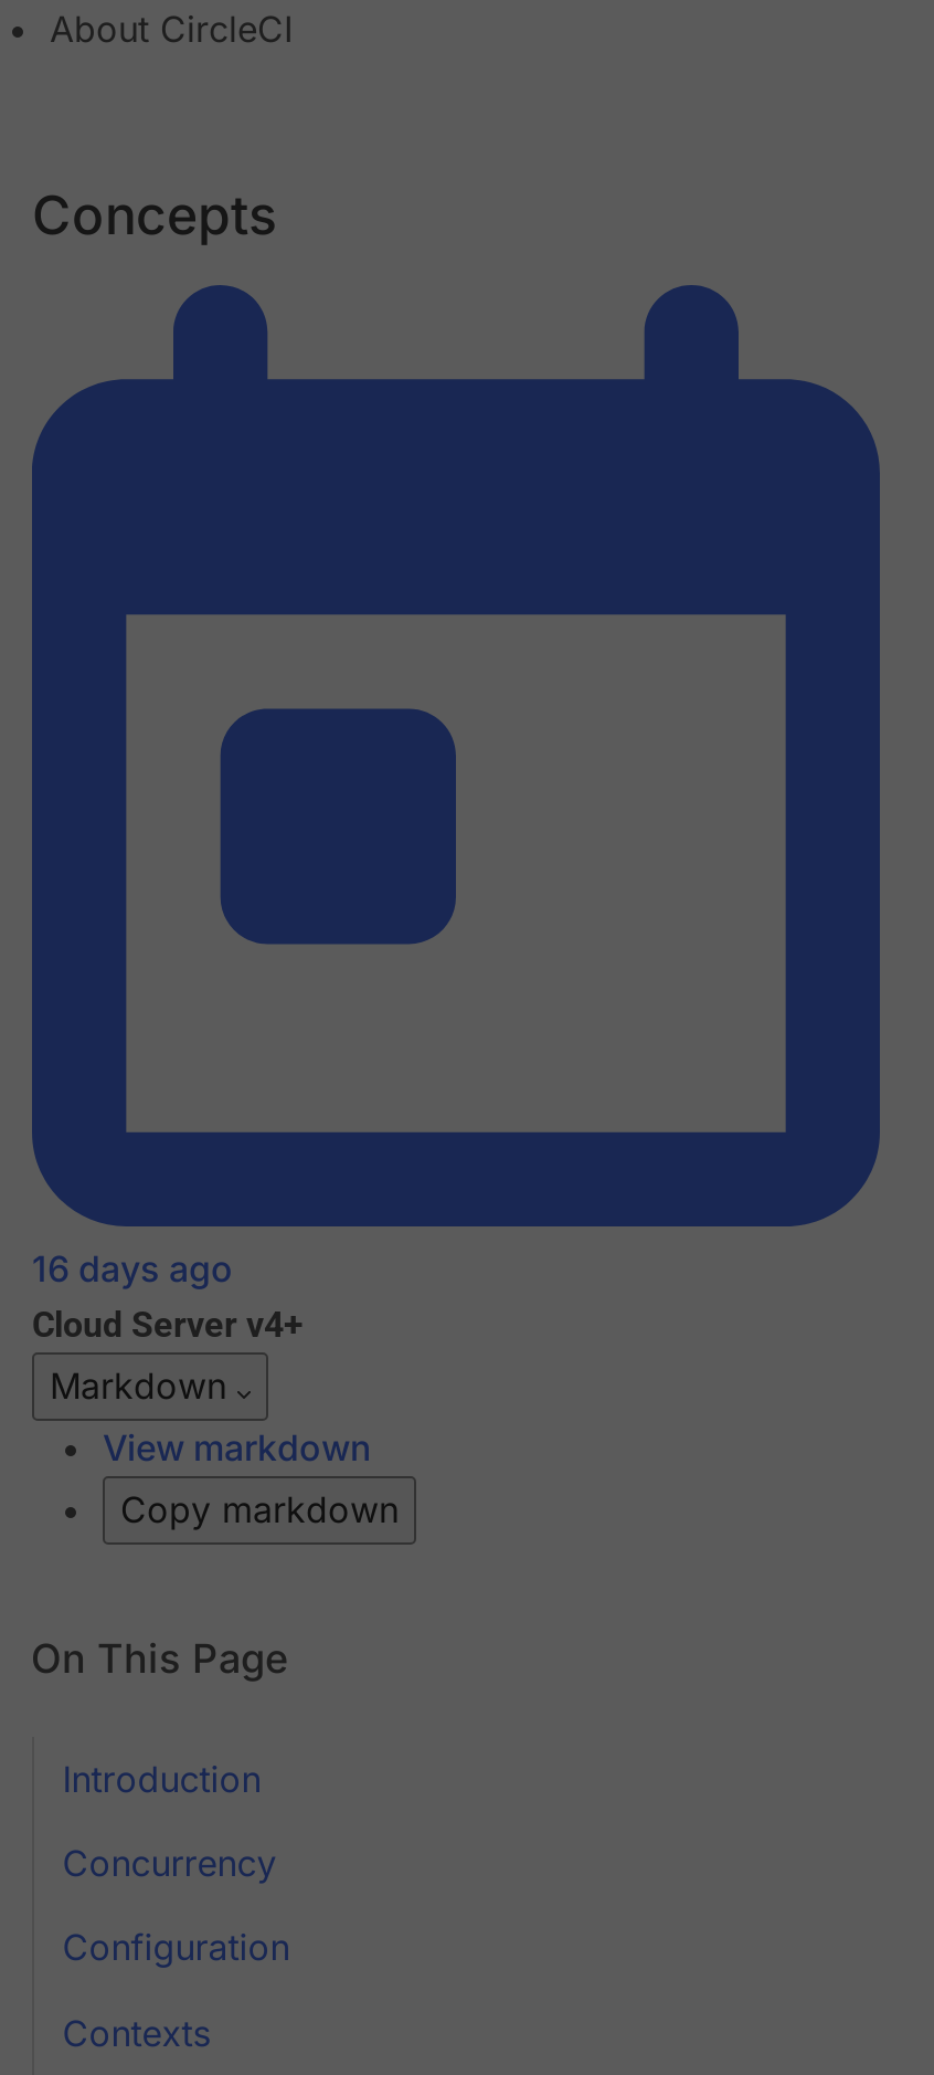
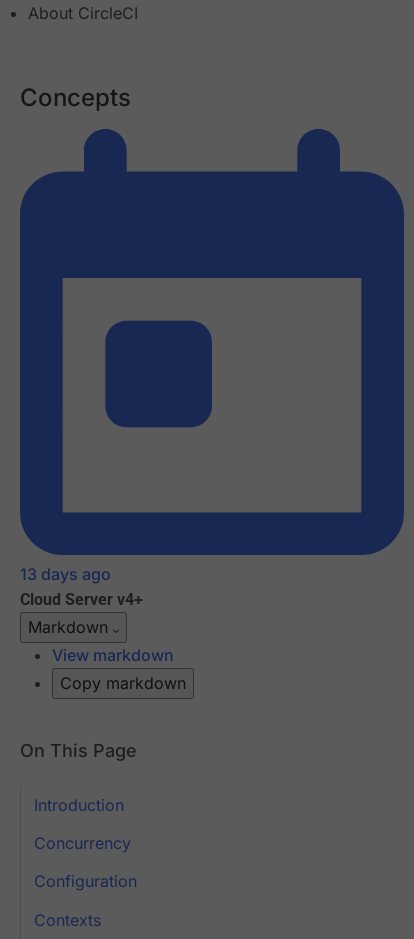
[32,1247,233,1292] 16 days ago -> [20,564,111,584] 13 days ago

